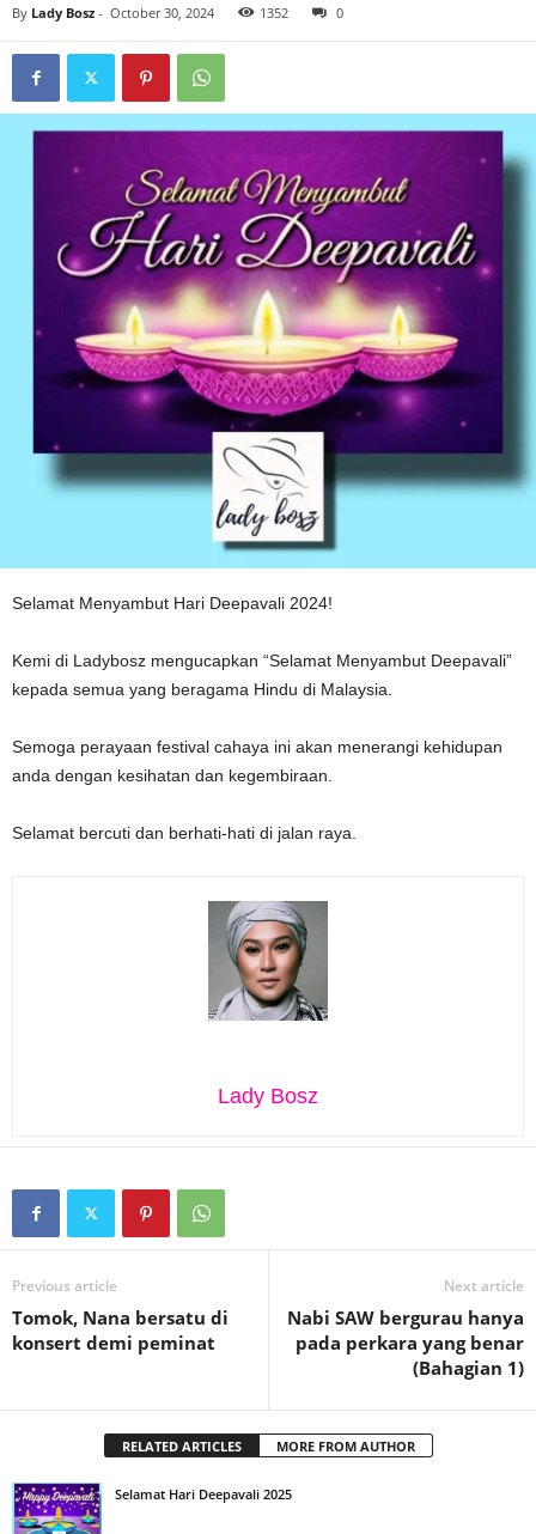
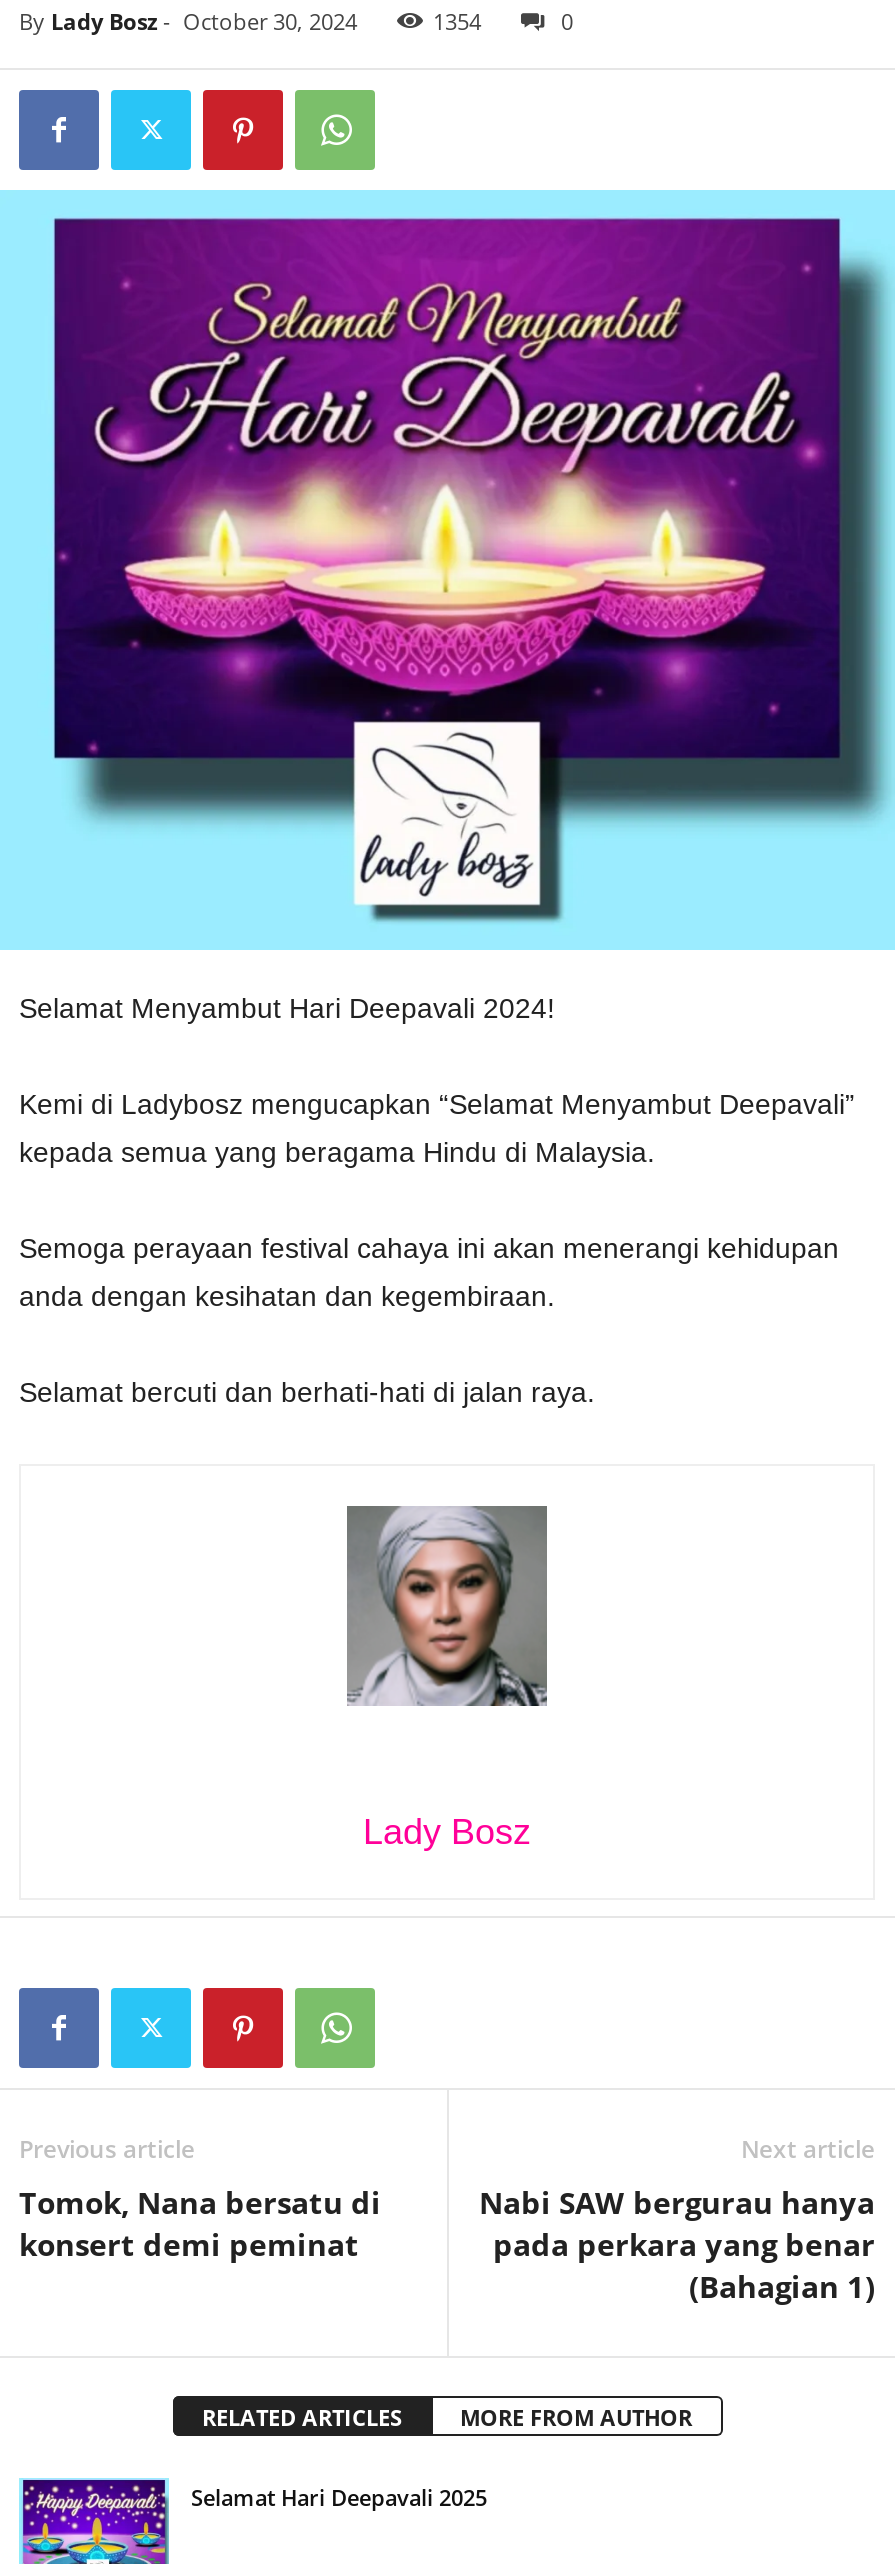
[260,4,288,22] 1352 -> [433,6,481,36] 1354

